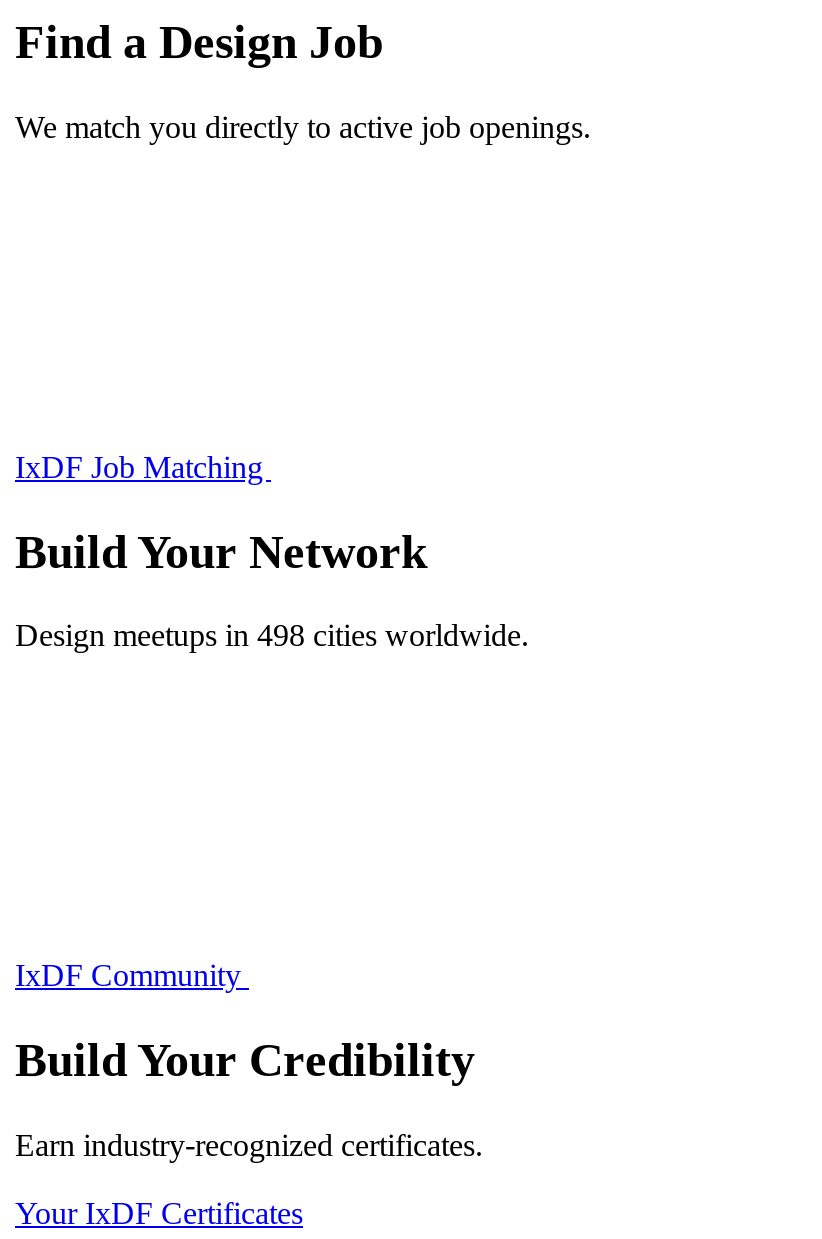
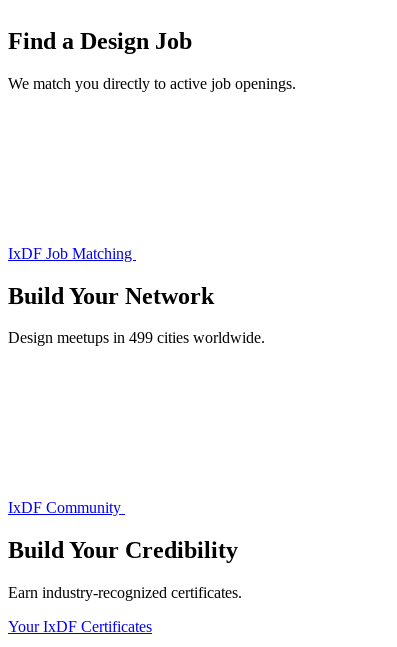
[15,619,529,653] Design meetups in 498 cities worldwide. -> [8,329,265,346] Design meetups in 499 cities worldwide.

